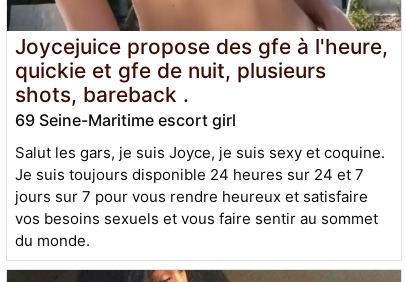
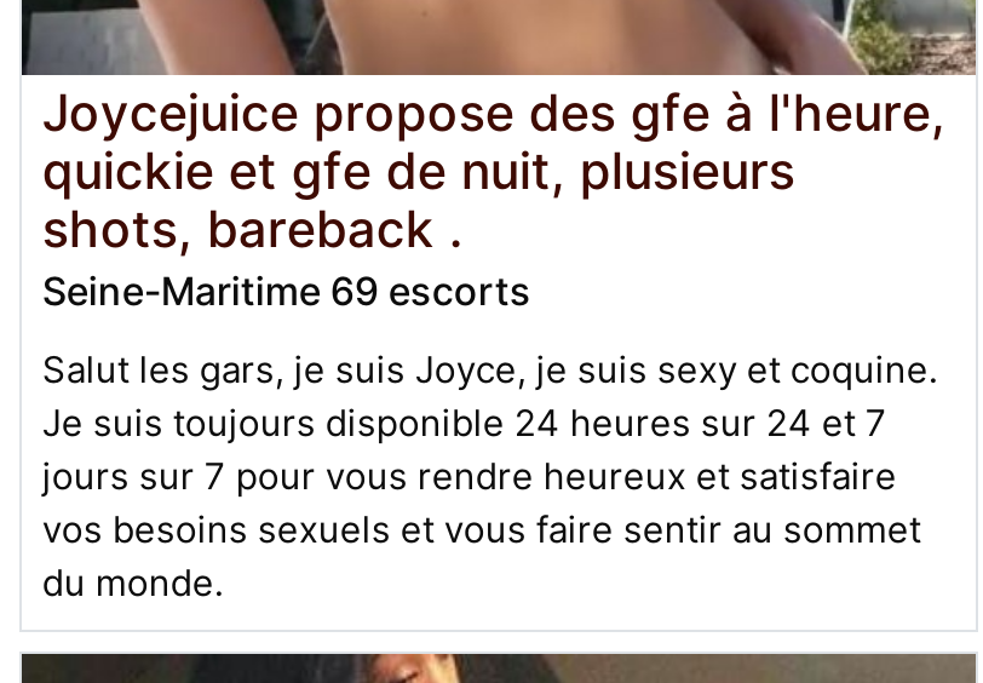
[15,110,236,130] 69 Seine-Maritime escort girl -> [42,266,531,314] Seine-Maritime 69 escorts

